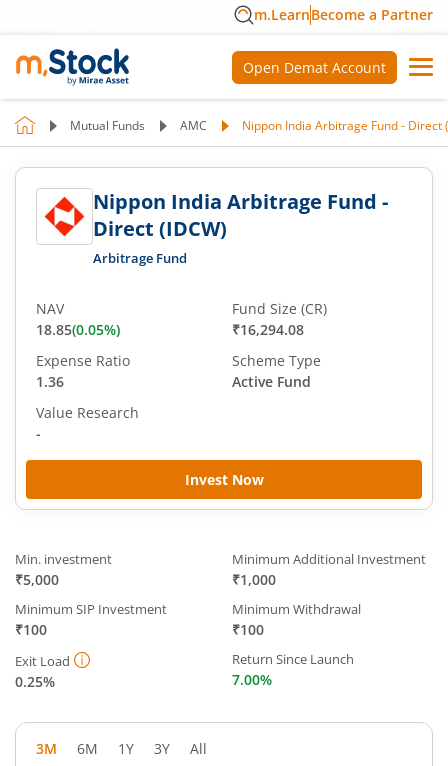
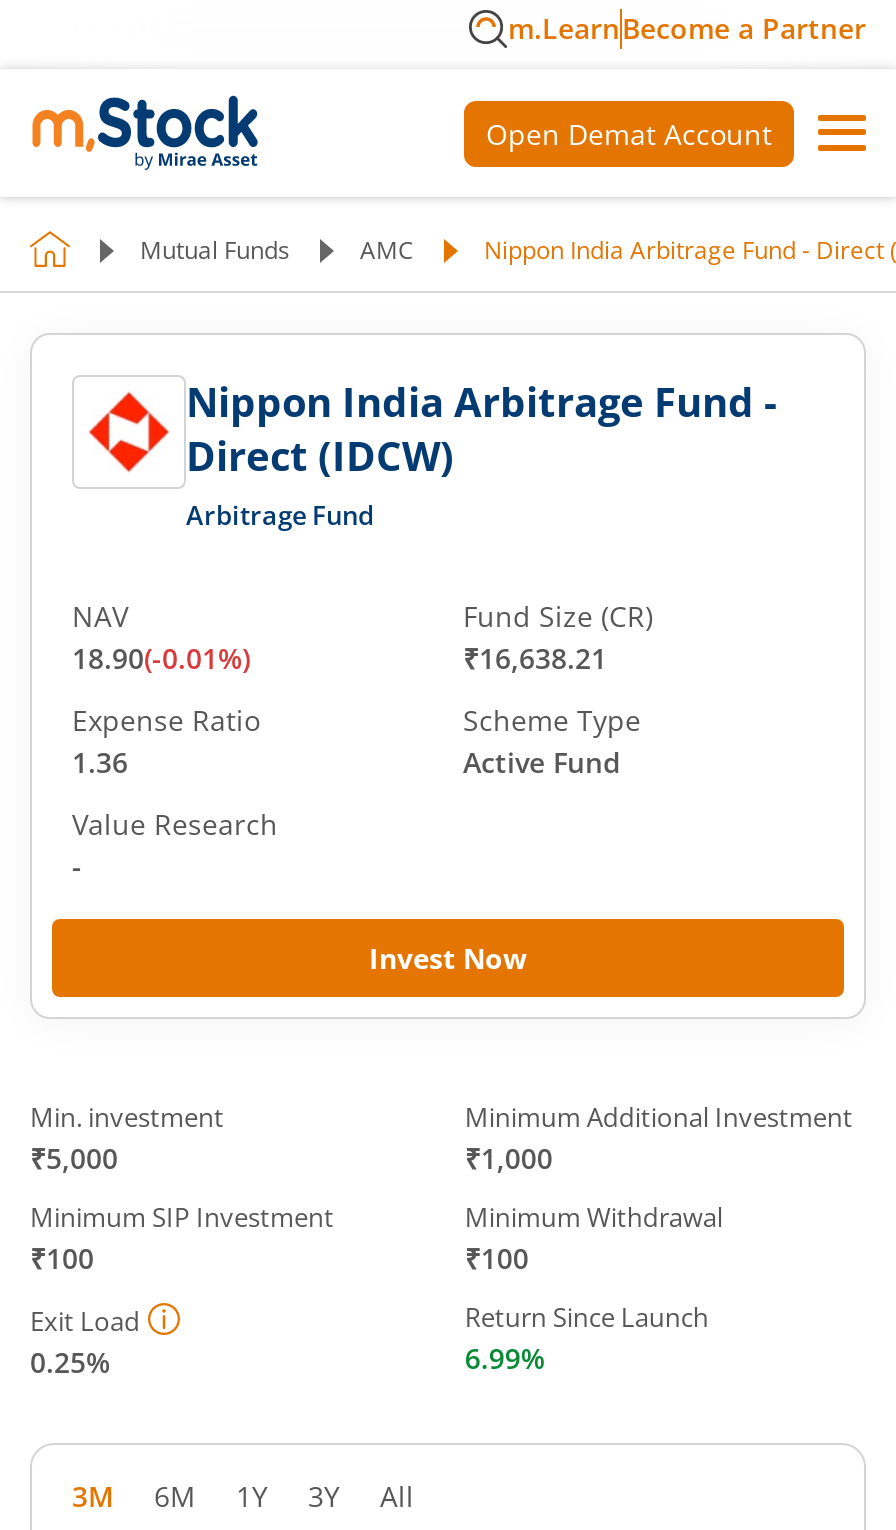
[36,320,120,339] 18.85(0.05%) -> [72,639,250,677] 18.90(-0.01%)
[231,320,303,339] ₹16,294.08 -> [463,639,607,677] ₹16,638.21
[232,670,272,689] 7.00% -> [465,1339,545,1377] 6.99%

